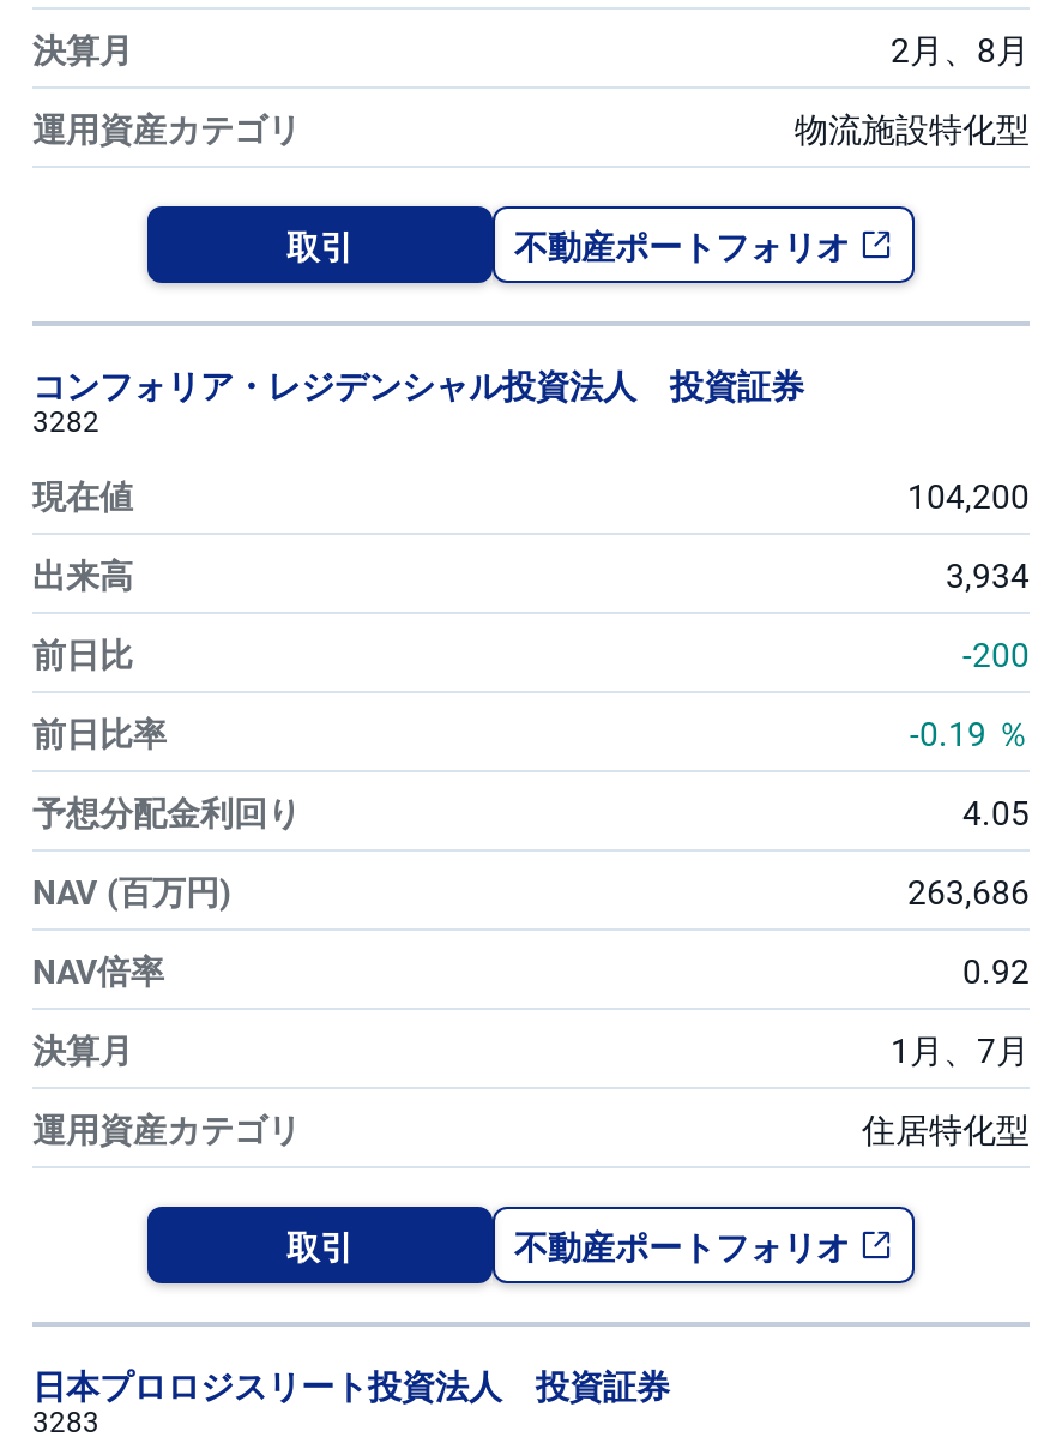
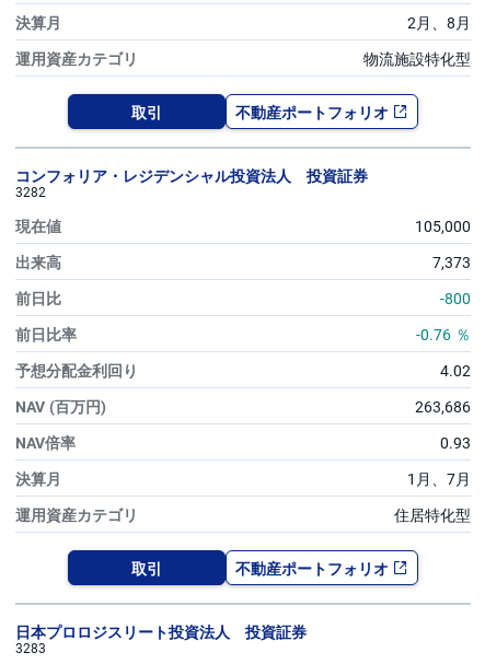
[907,470,1030,518] 104,200 -> [415,214,471,236] 105,000
[946,549,1030,597] 3,934 -> [432,251,471,272] 7,373
[962,629,1030,677] -200 -> [440,287,471,308] -800
[910,708,1030,756] -0.19 ％ -> [416,323,471,345] -0.76 ％
[962,787,1030,835] 4.05 -> [440,359,471,381] 4.02
[962,945,1030,993] 0.92 -> [440,431,471,453] 0.93

